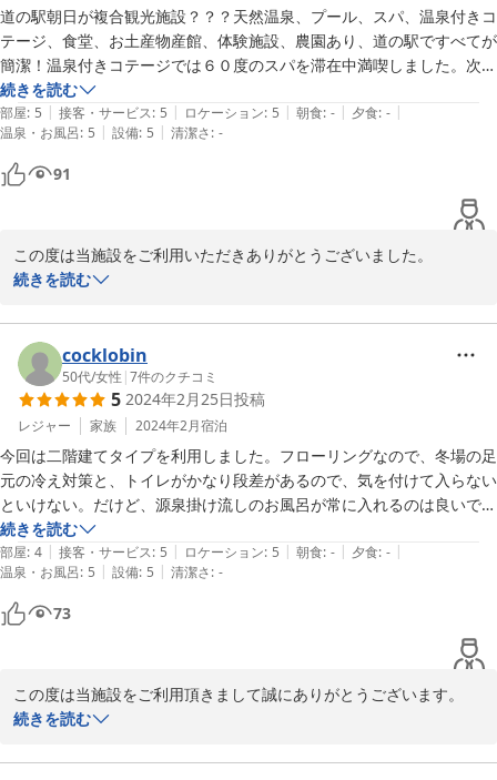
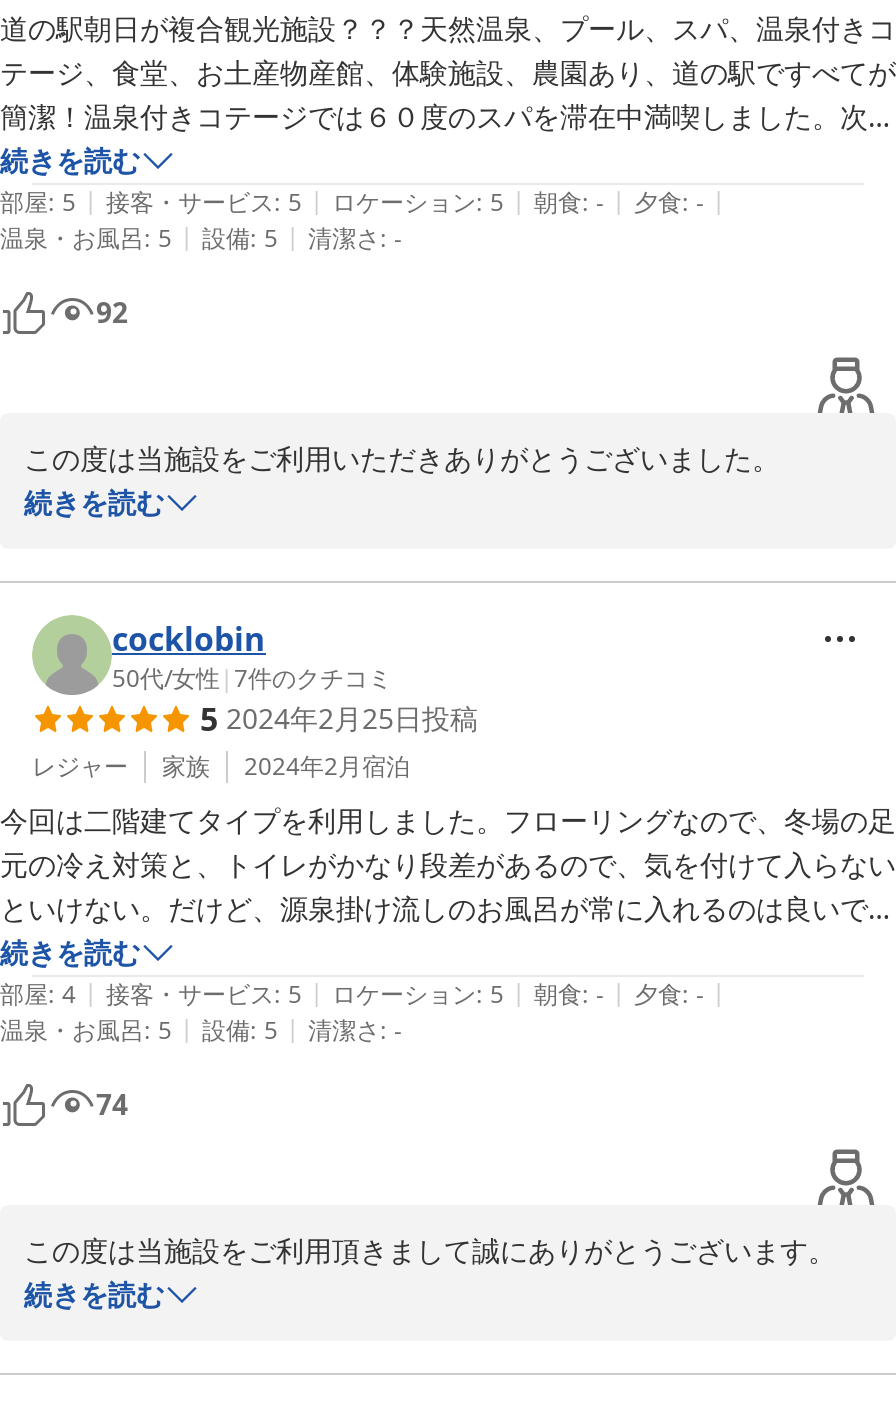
[53,163,71,184] 91 -> [96,293,128,331] 92
[53,602,71,624] 73 -> [96,1085,128,1123] 74

